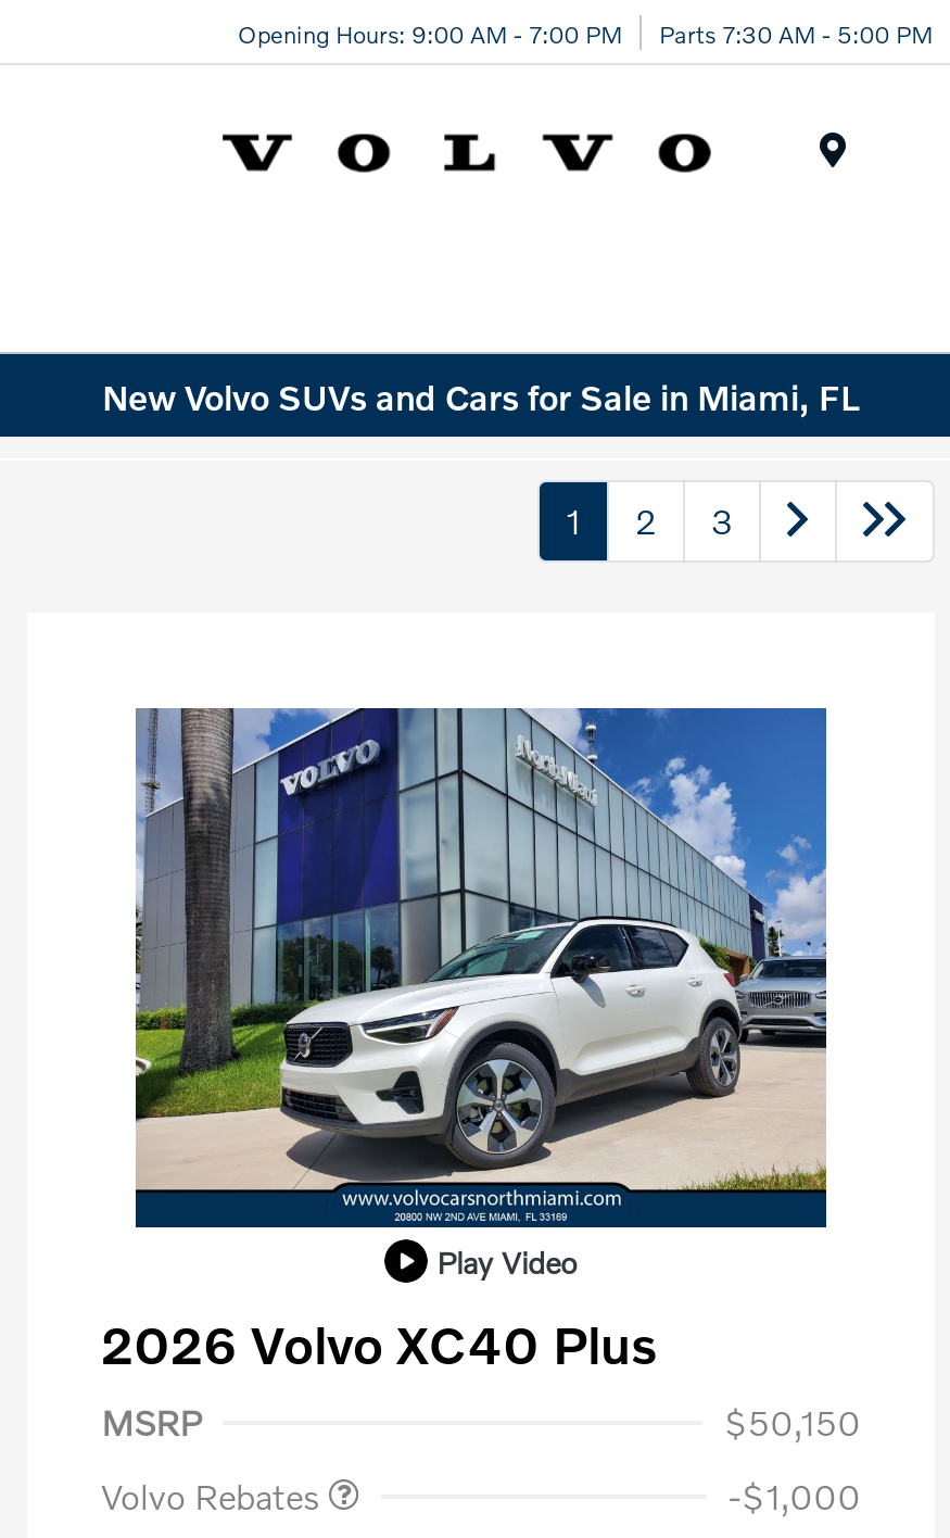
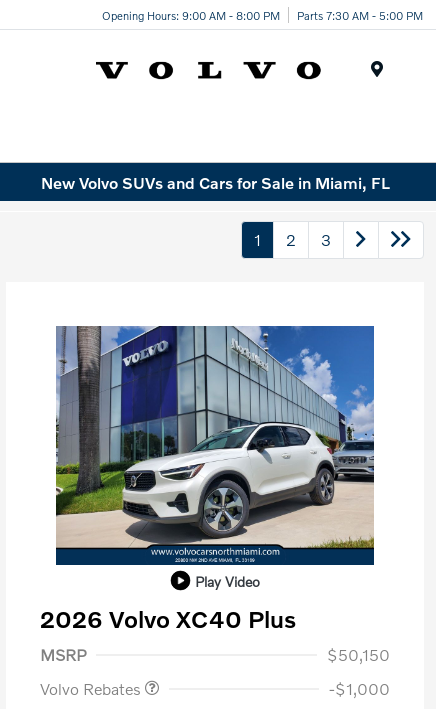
[238,16,622,47] Opening Hours: 9:00 AM - 7:00 PM -> [102,7,280,21] Opening Hours: 9:00 AM - 8:00 PM

